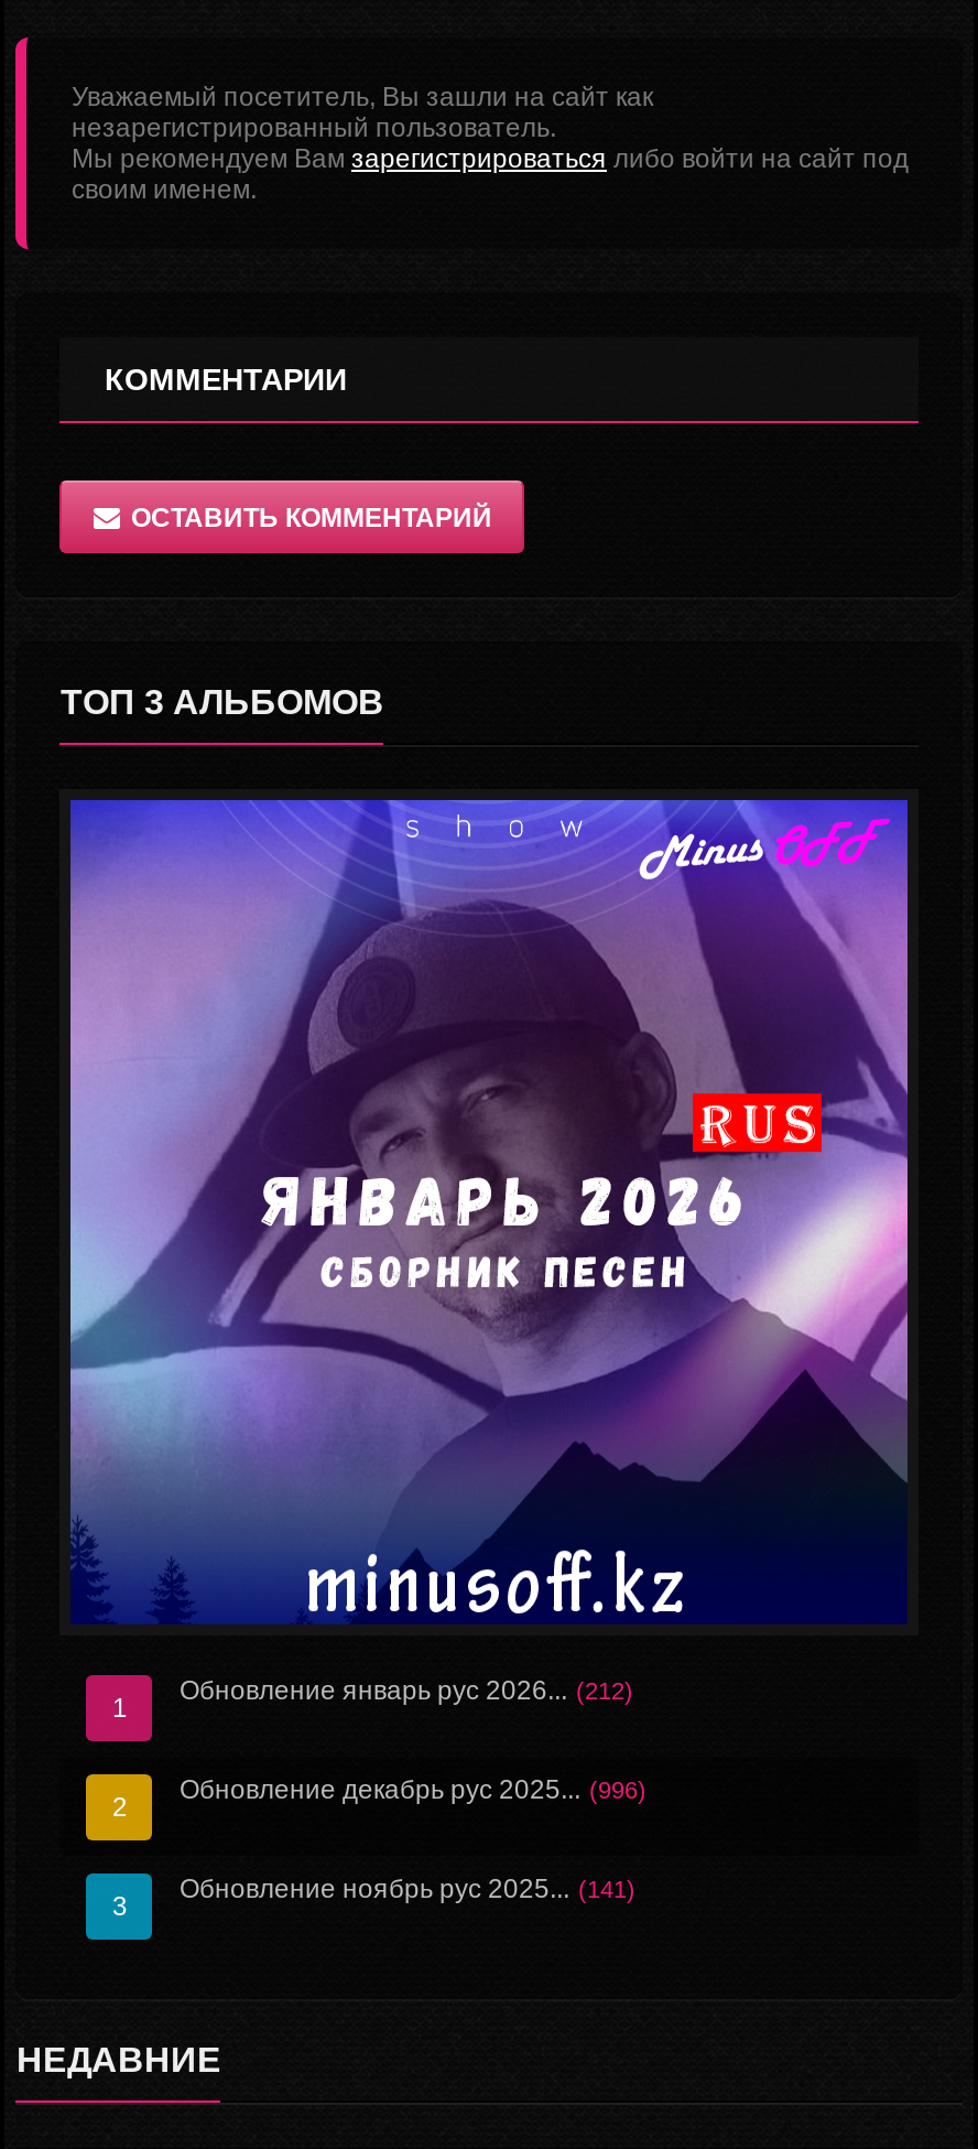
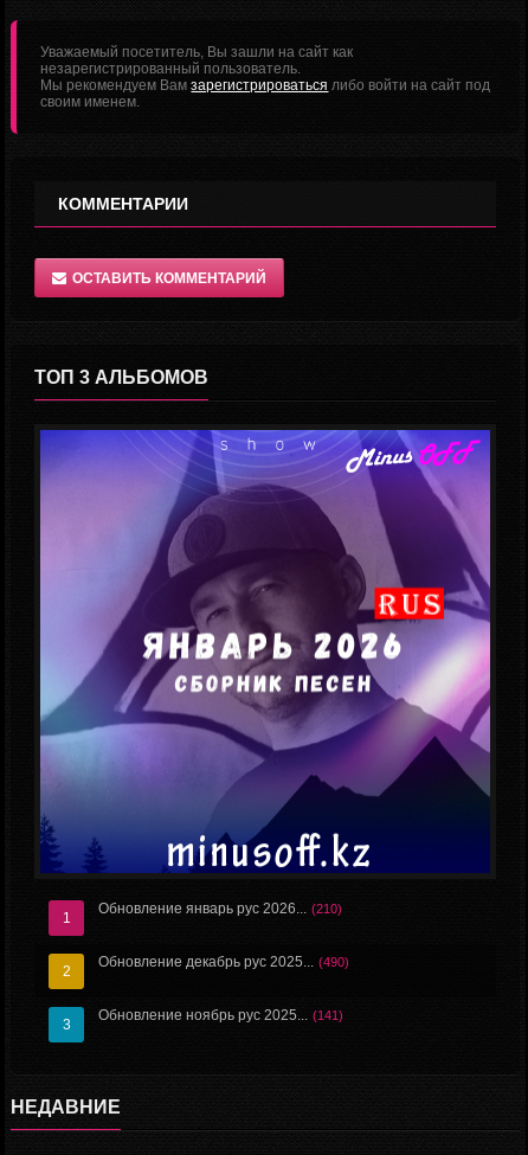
[180,1675,633,1706] Обновление январь рус 2026... (212) -> [99,900,343,917] Обновление январь рус 2026... (210)
[180,1774,646,1805] Обновление декабрь рус 2025... (996) -> [99,954,350,970] Обновление декабрь рус 2025... (490)

